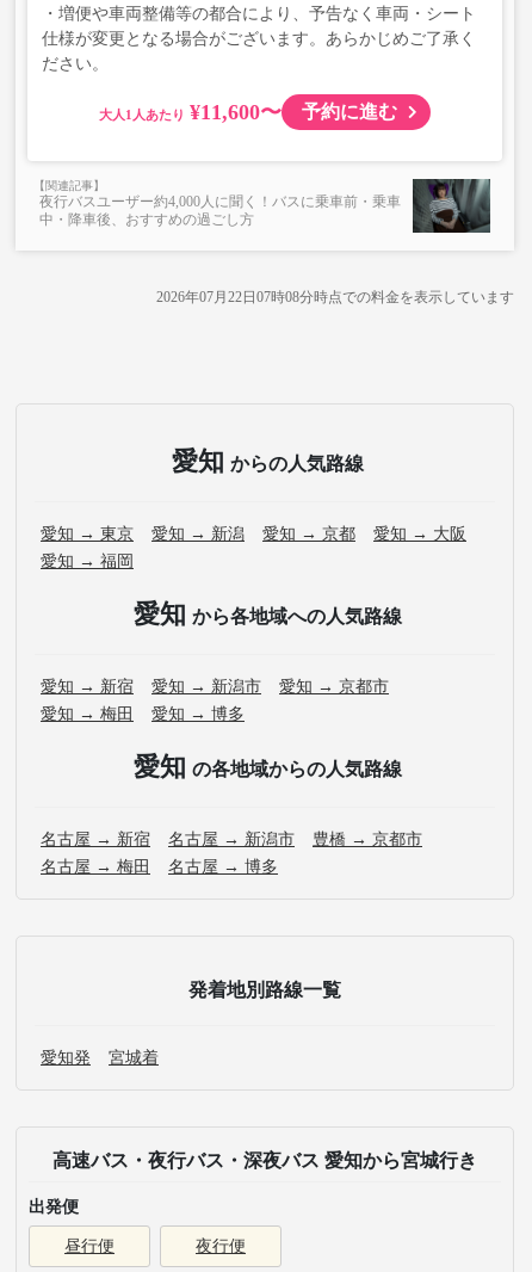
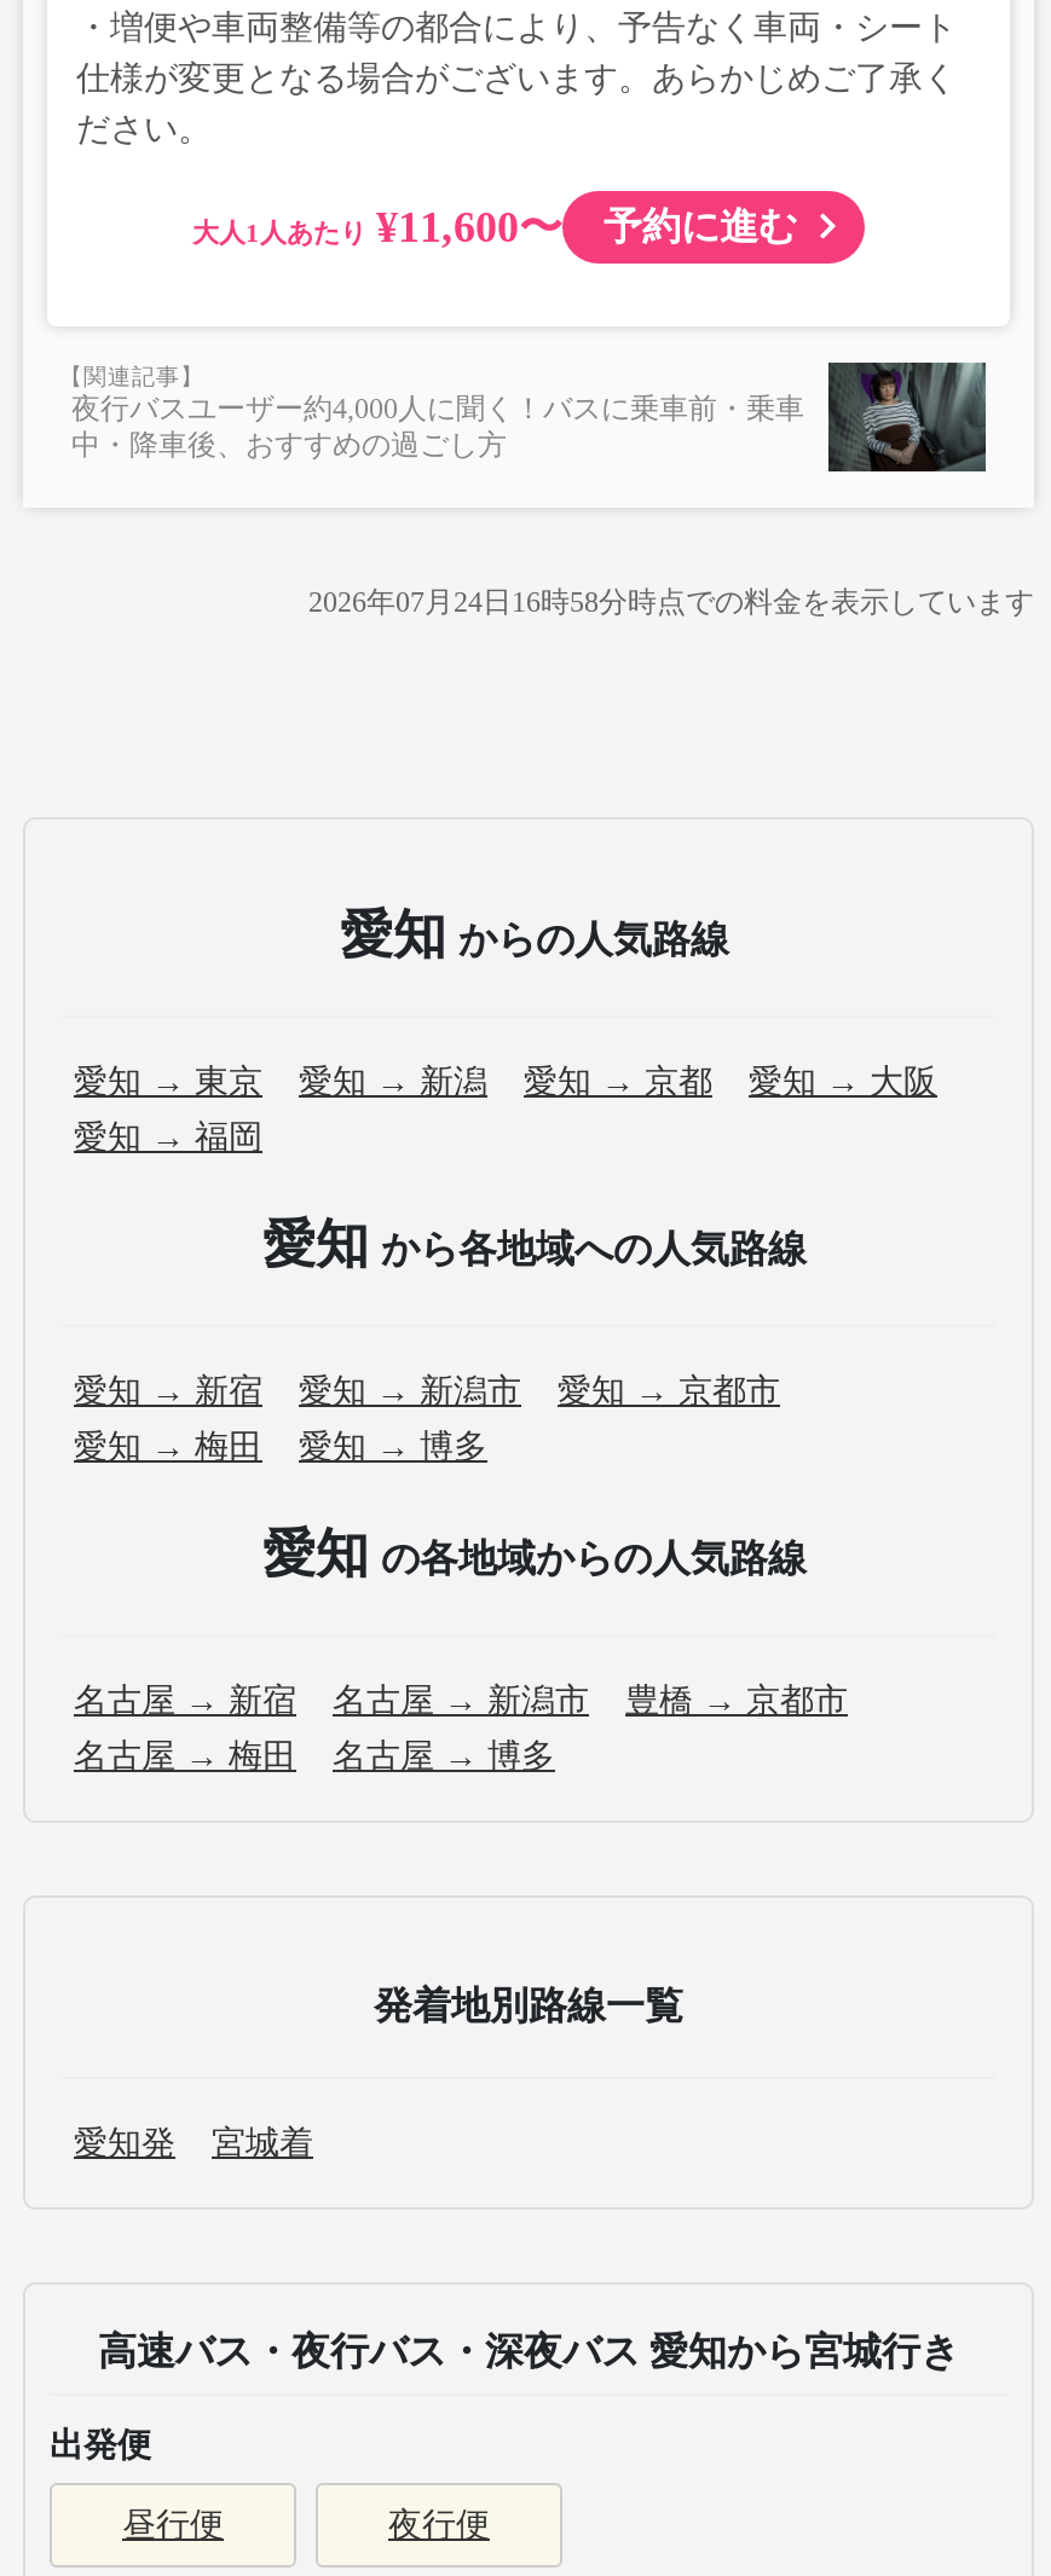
[156,289,514,305] 2026年07月22日07時08分時点での料金を表示しています -> [308,585,1034,619] 2026年07月24日16時58分時点での料金を表示しています

